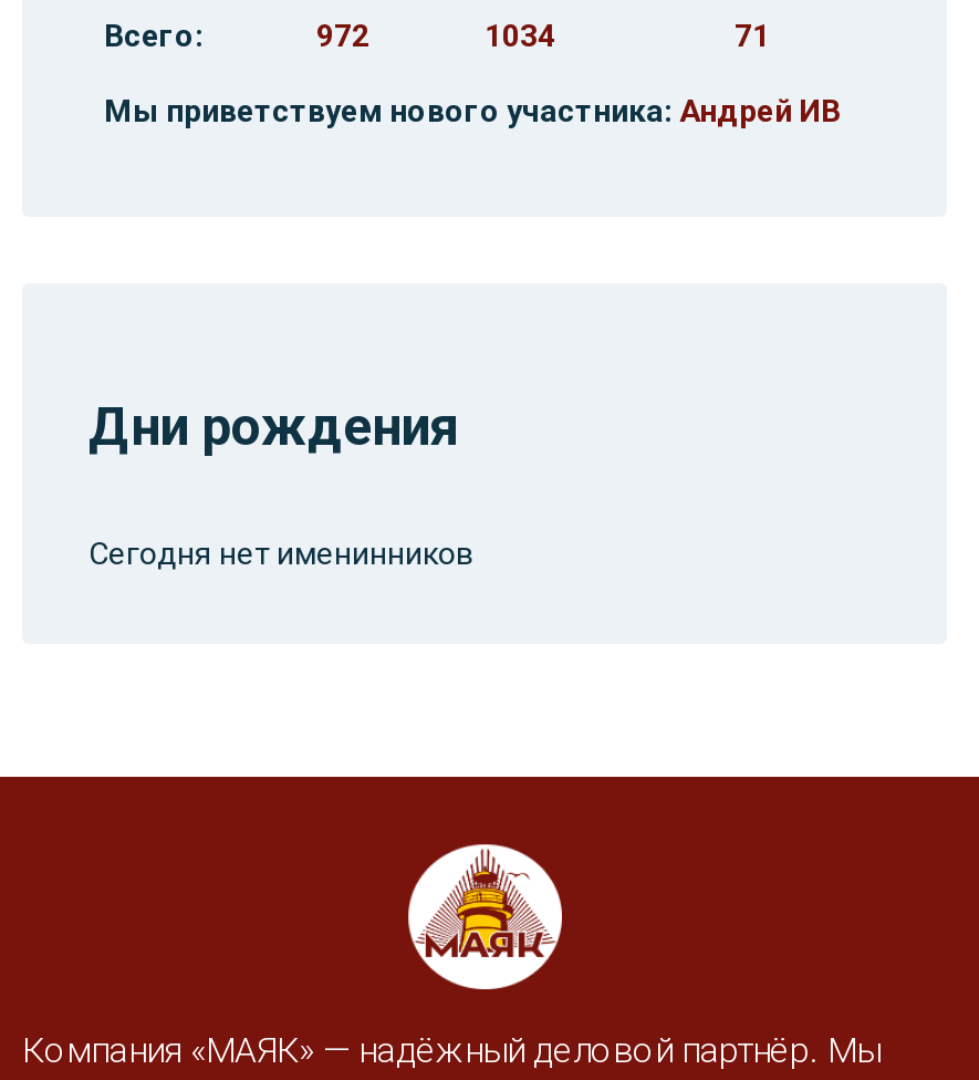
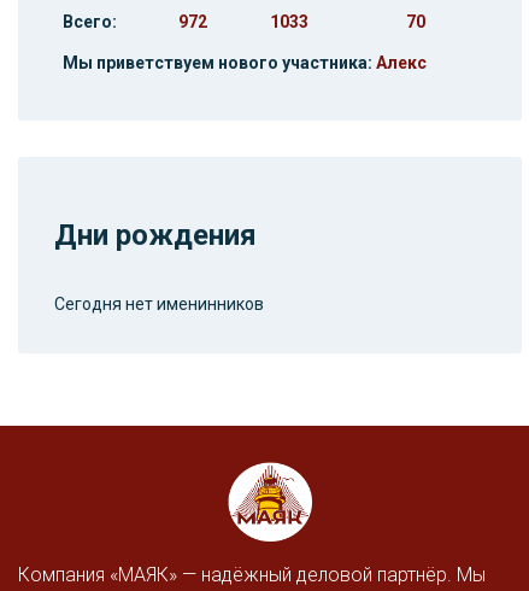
[485,17,770,52] 1034 | 71 -> [270,12,425,31] 1033 | 70
[104,92,841,128] Мы приветствуем нового участника: Андрей ИВ -> [63,53,427,72] Мы приветствуем нового участника: Алекс

